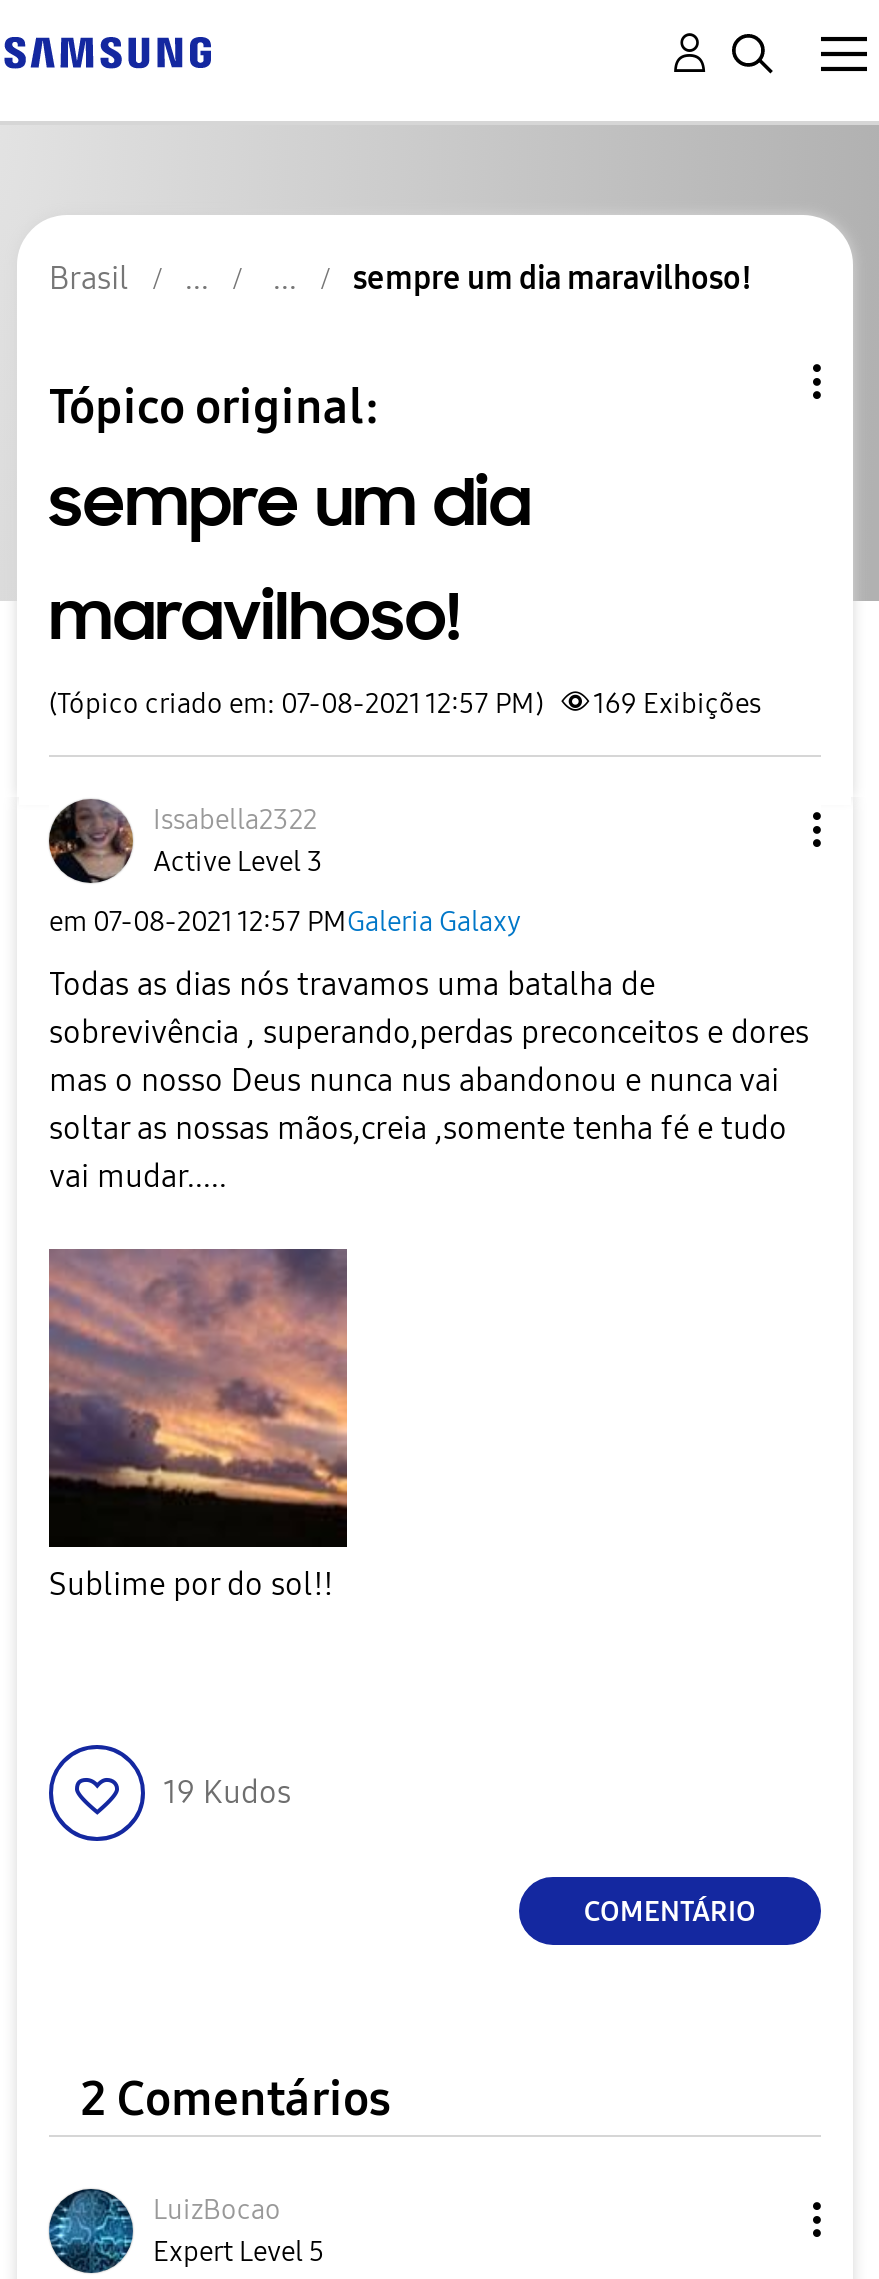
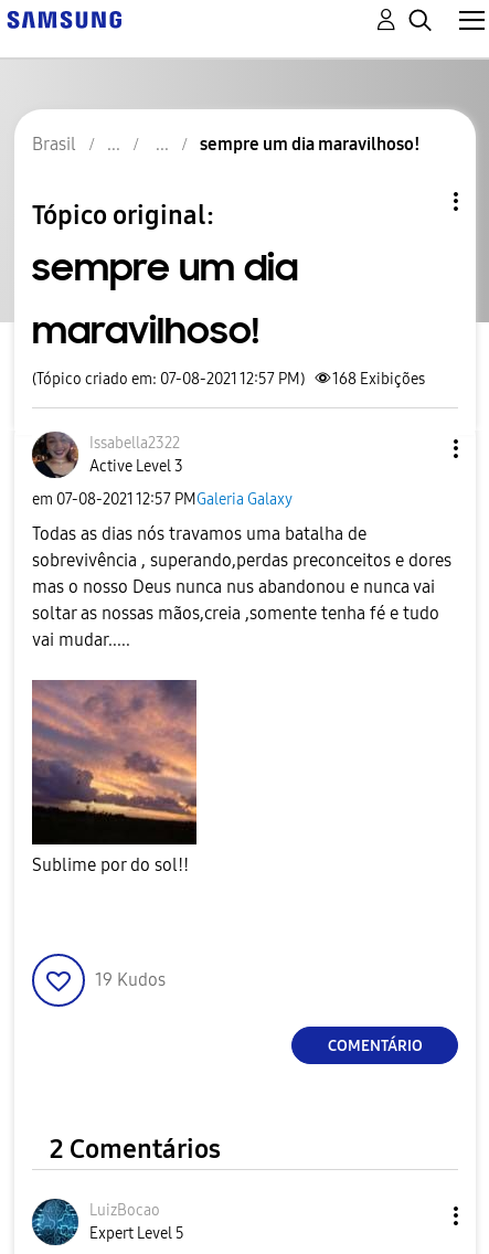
[49,687,761,721] (Tópico criado em: 07-08-2021 12:57 PM) 169 Exibições -> [32,370,425,389] (Tópico criado em: 07-08-2021 12:57 PM) 168 Exibições

